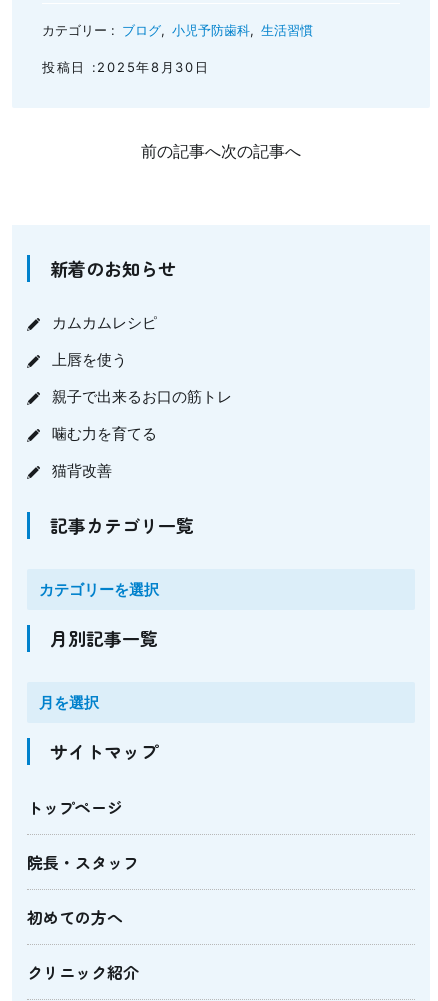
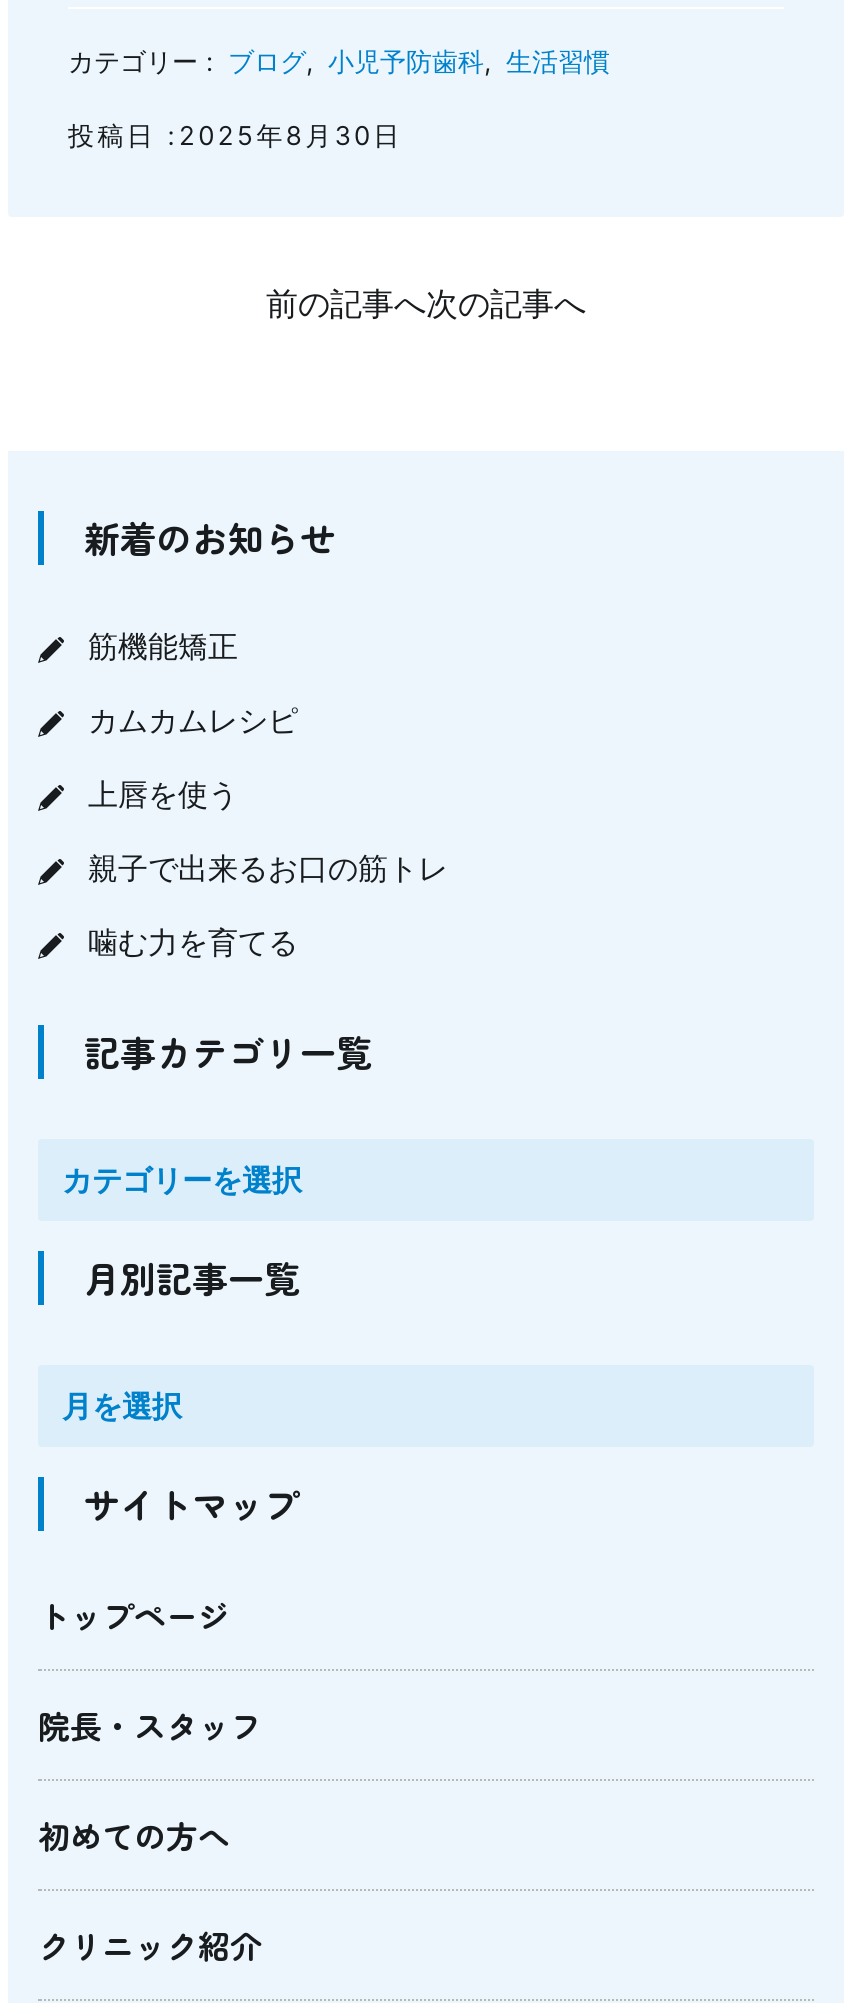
none -> [88,629,238,663] 筋機能矯正
moved [52,314,232,442] -> [88,703,448,959]: カムカムレシピ | 上唇を使う | 親子で出来るお口の筋トレ | 噛む力を育てる
[52,462,112,479] 猫背改善 -> none

